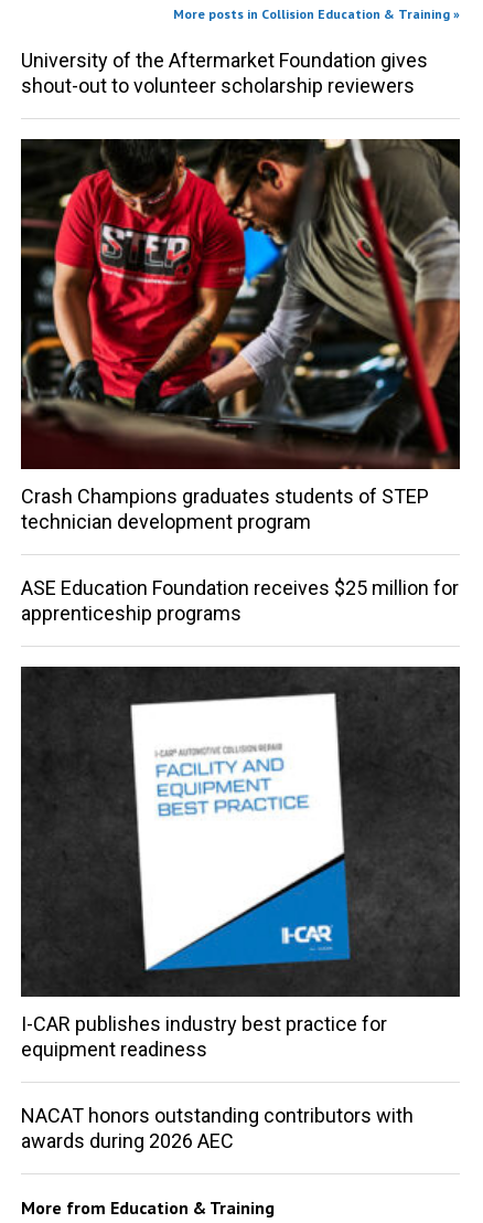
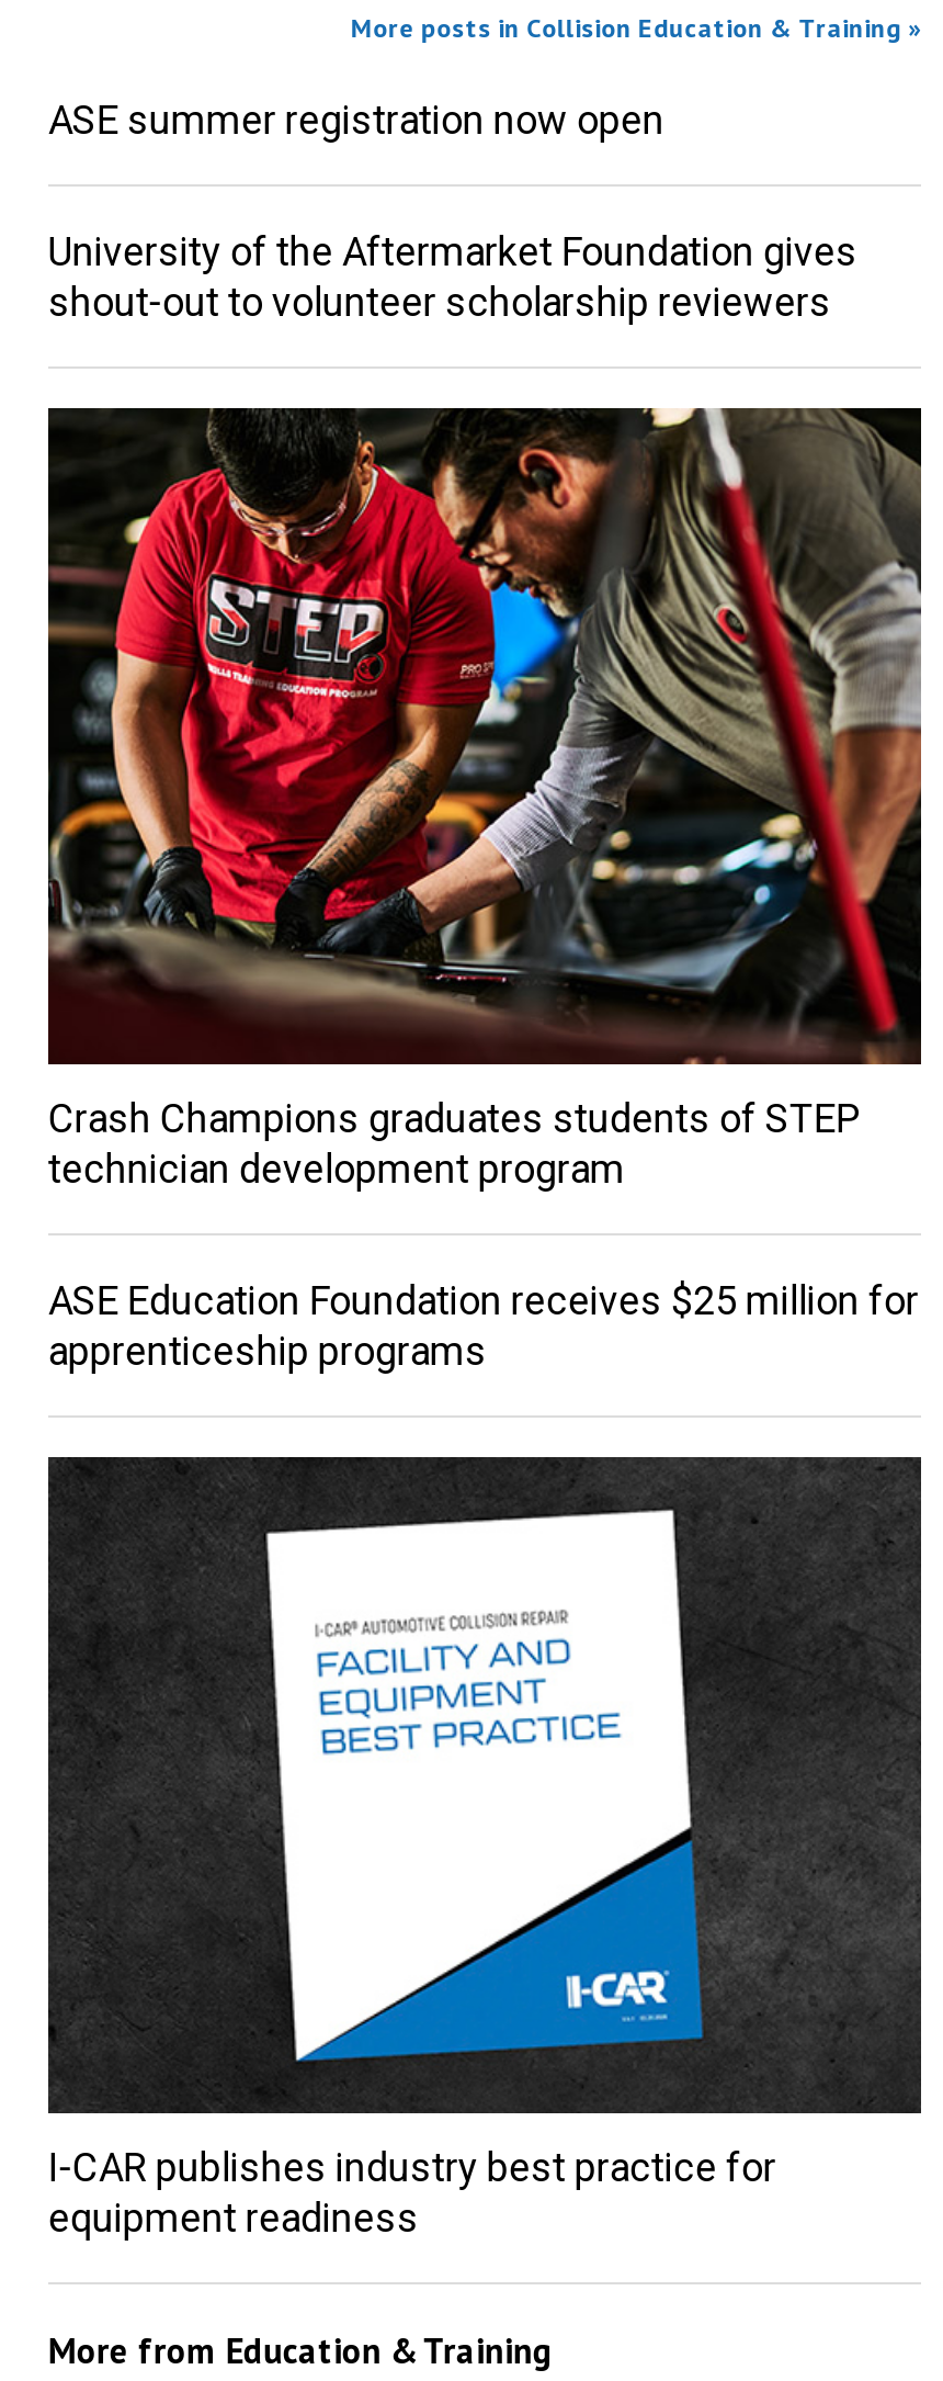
none -> [48,96,664,142] ASE summer registration now open
moved [20,48,462,1061] -> [46,228,925,2241]: [image] | University of the Aftermarket Foundation gives | shout-out to volunteer scholarship reviewers | ... | I-CAR publishes industry best practice for | equipment readiness
[21,1104,413,1153] NACAT honors outstanding contributors with | awards during 2026 AEC -> none

